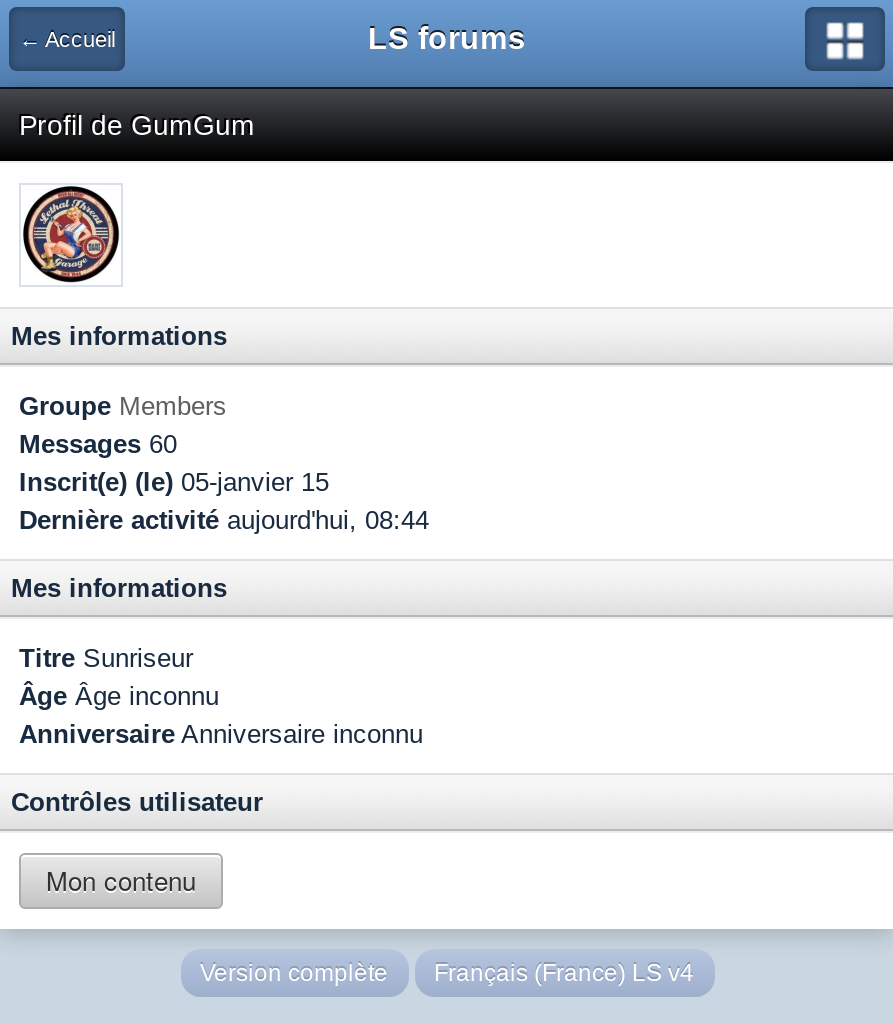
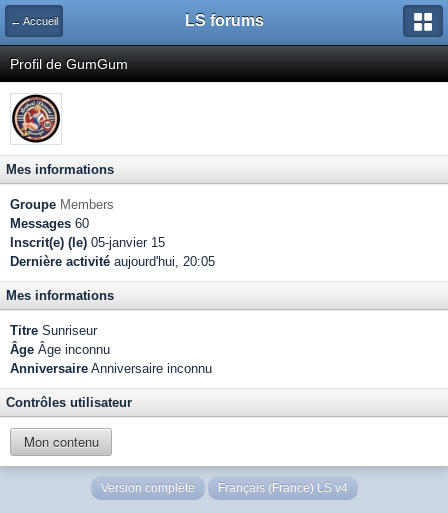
[19,505,429,535] Dernière activité aujourd'hui, 08:44 -> [10,254,215,269] Dernière activité aujourd'hui, 20:05

